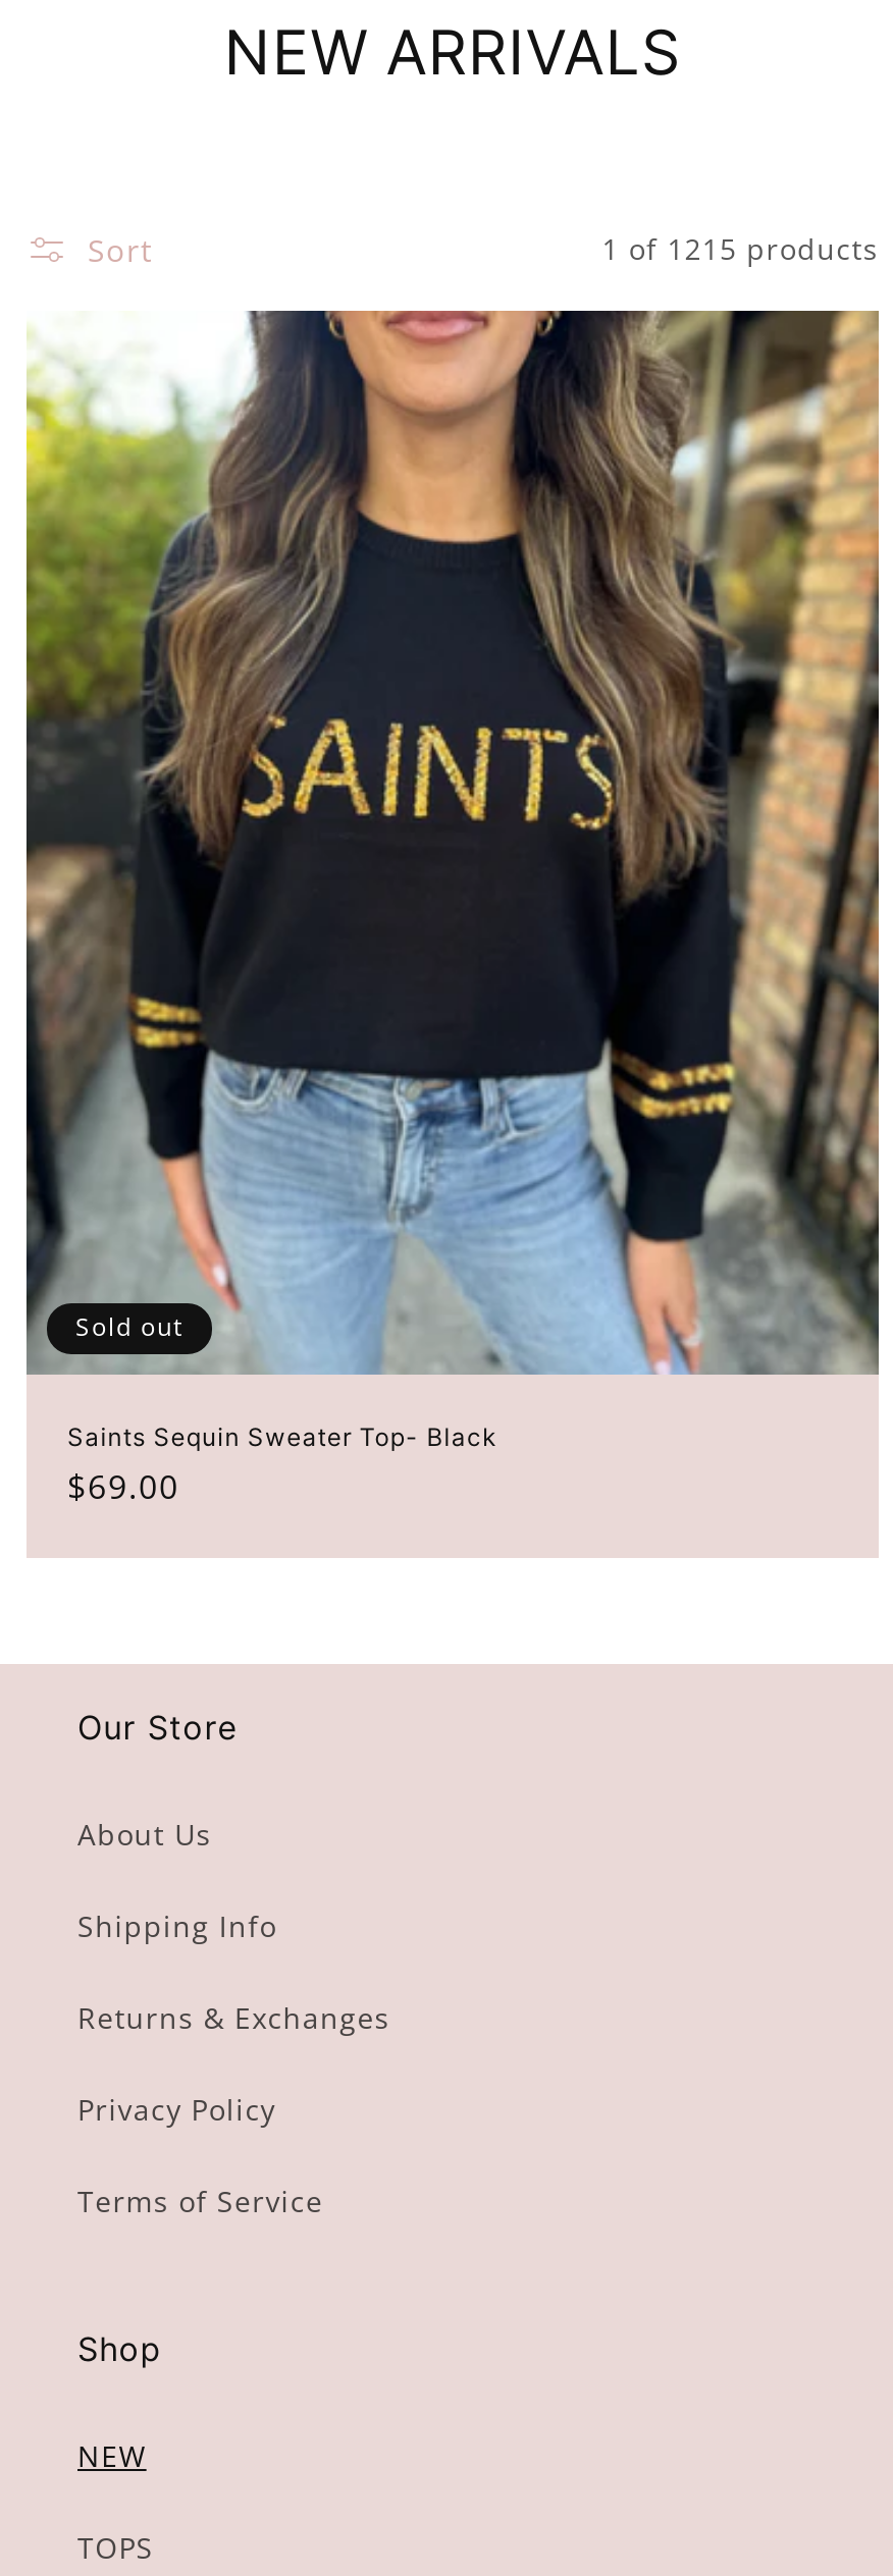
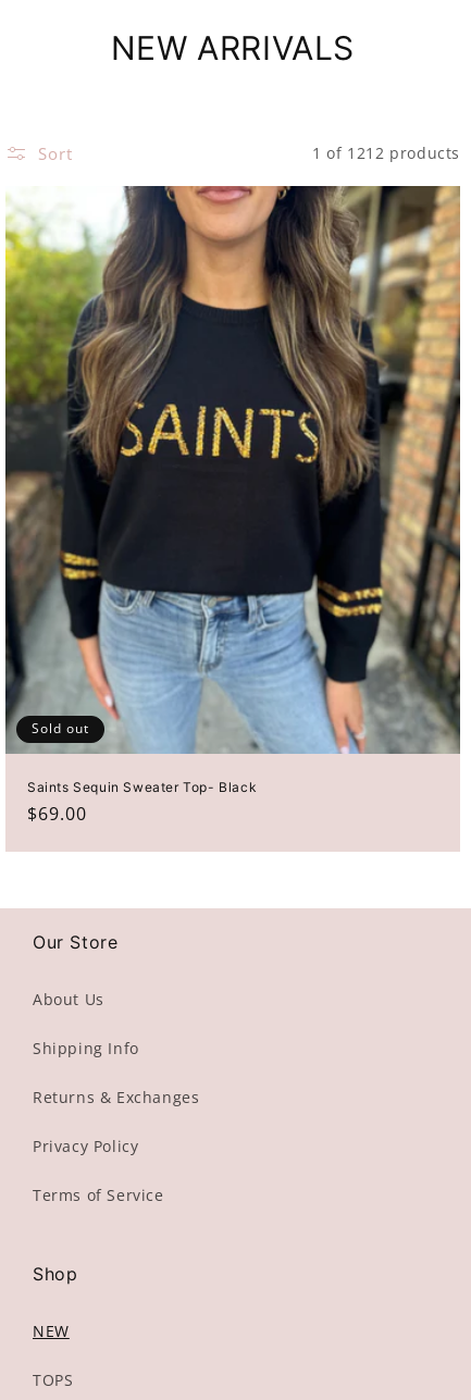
[602,229,879,268] 1 of 1215 products -> [312,143,460,163] 1 of 1212 products

